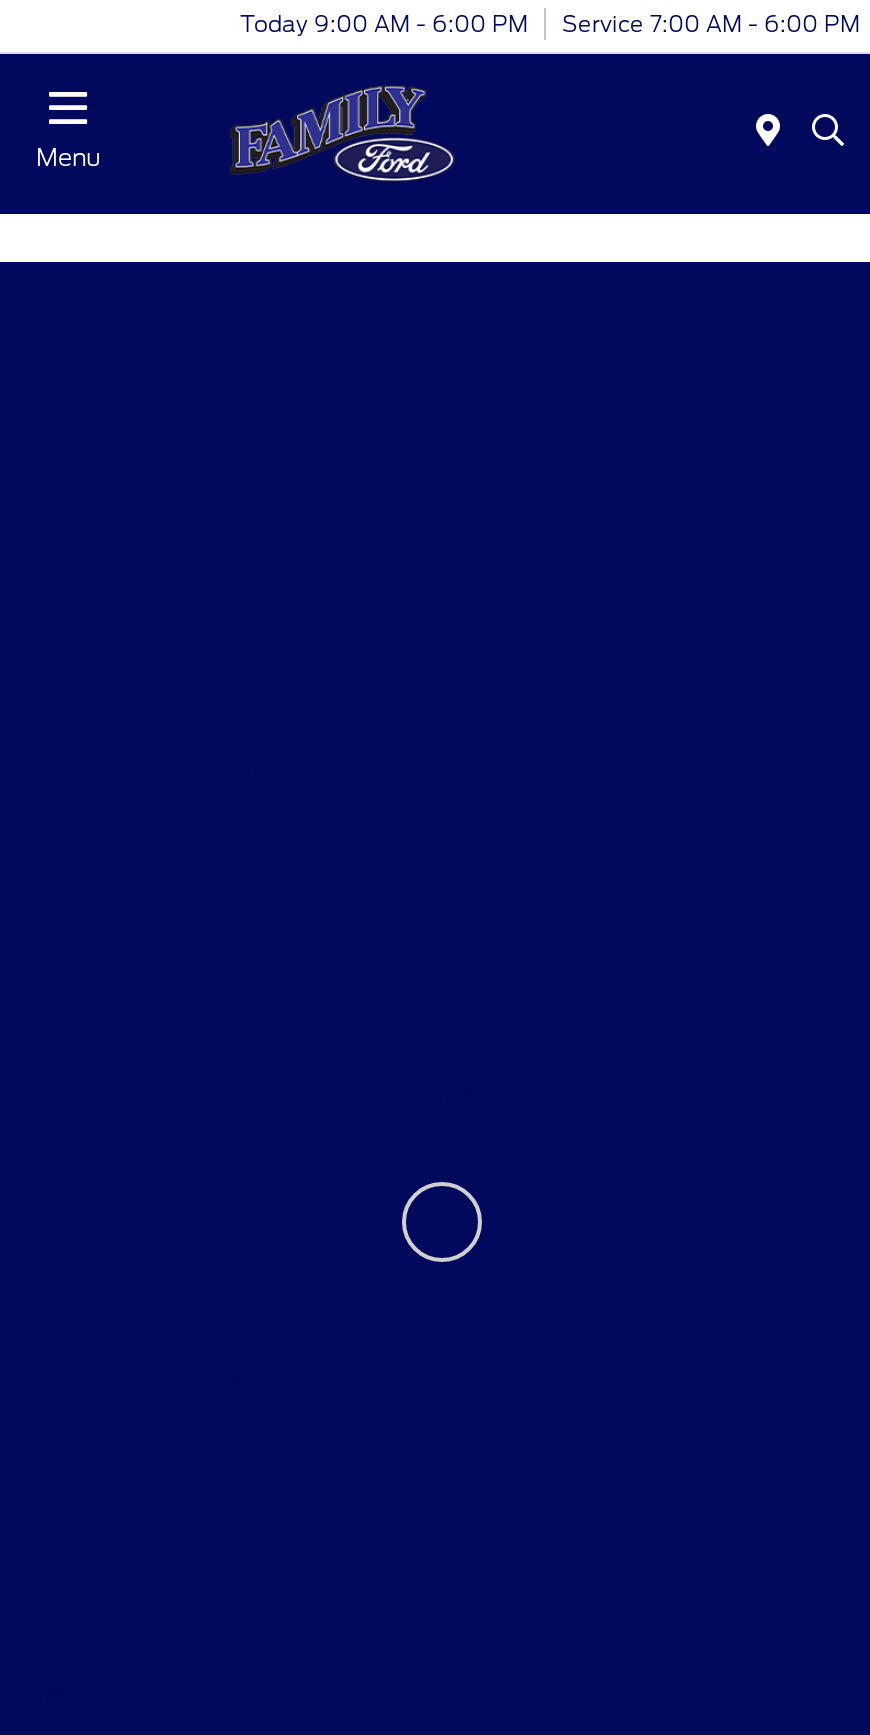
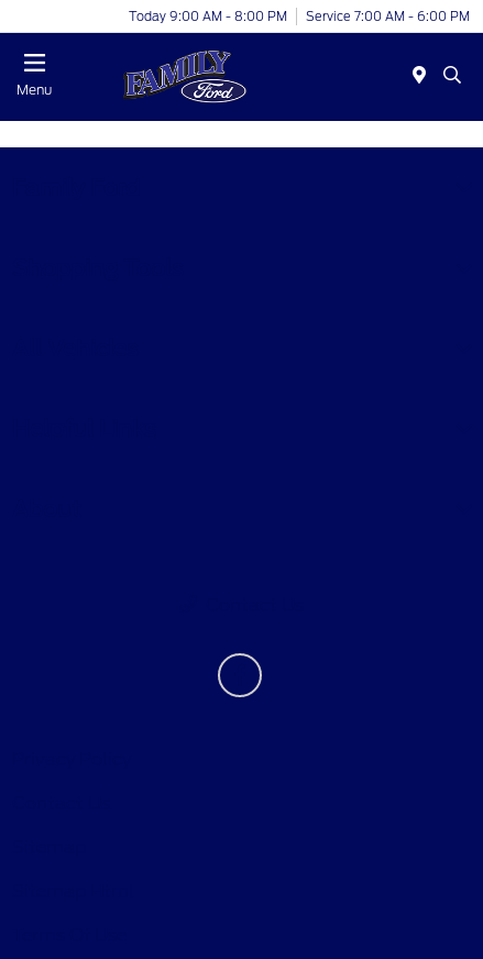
[240,9,860,37] Today 9:00 AM - 6:00 PM Service 7:00 AM - 6:00 PM -> [129,8,470,24] Today 9:00 AM - 8:00 PM Service 7:00 AM - 6:00 PM

